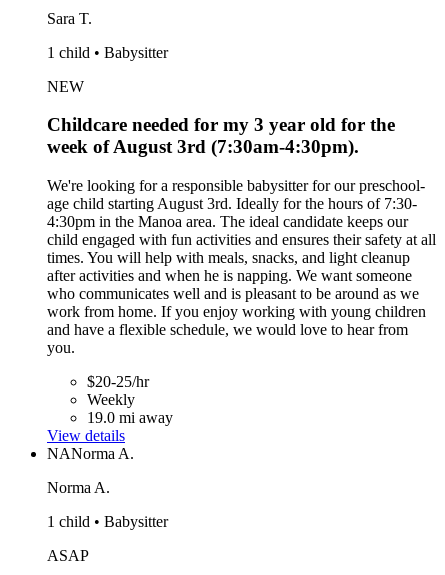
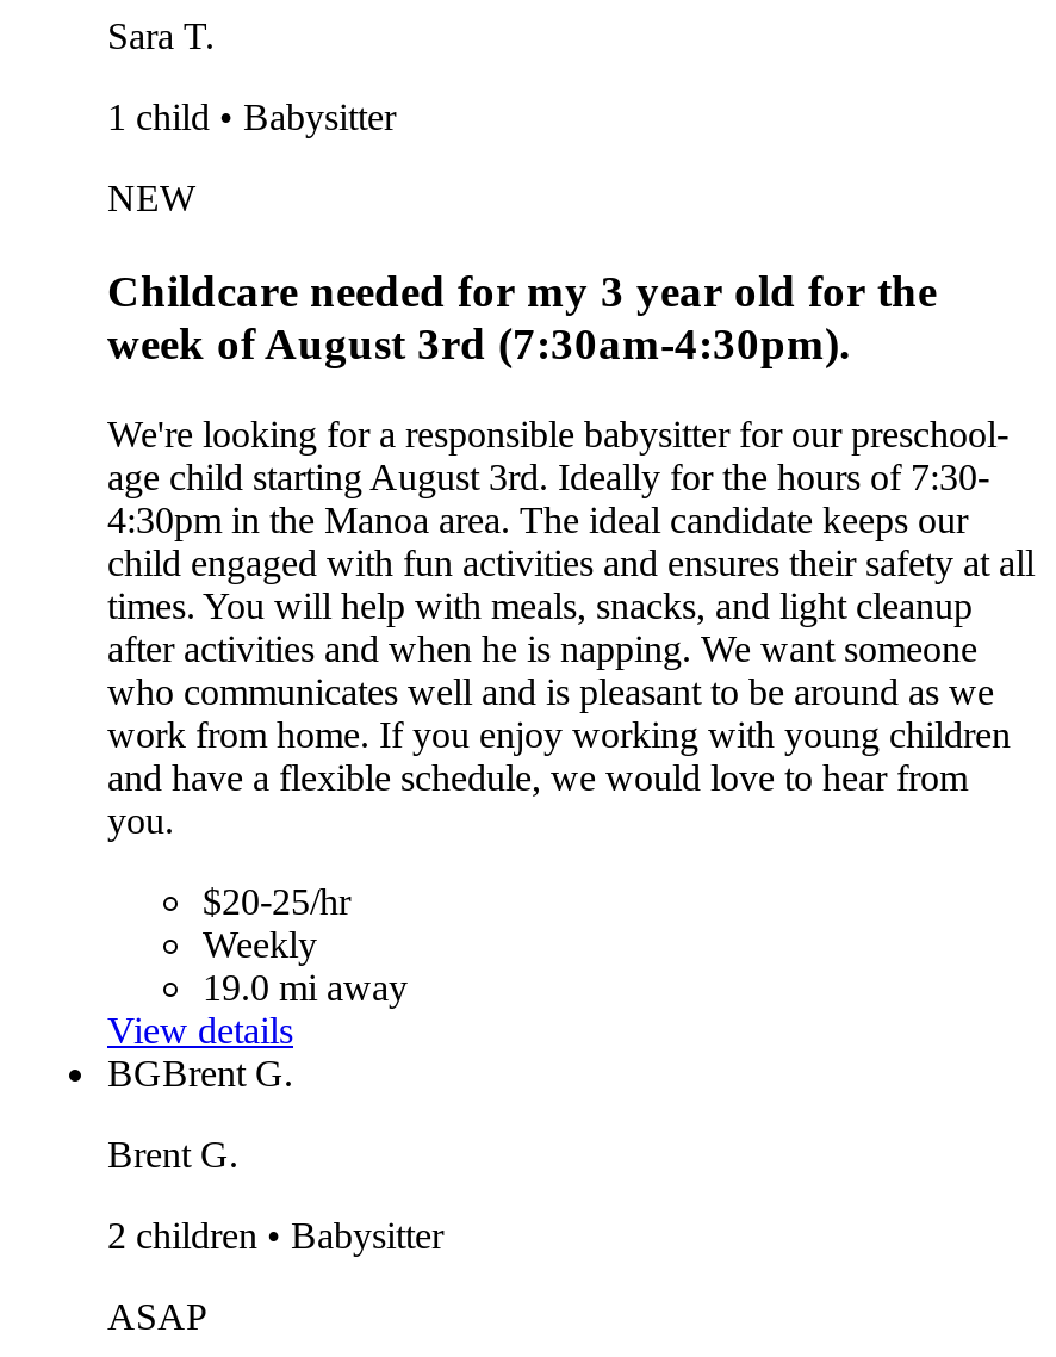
[47,445,134,462] NANorma A. -> [107,1054,293,1094] BGBrent G.
[47,479,110,496] Norma A. -> [107,1135,238,1176] Brent G.
[47,513,168,530] 1 child • Babysitter -> [107,1216,443,1257] 2 children • Babysitter

